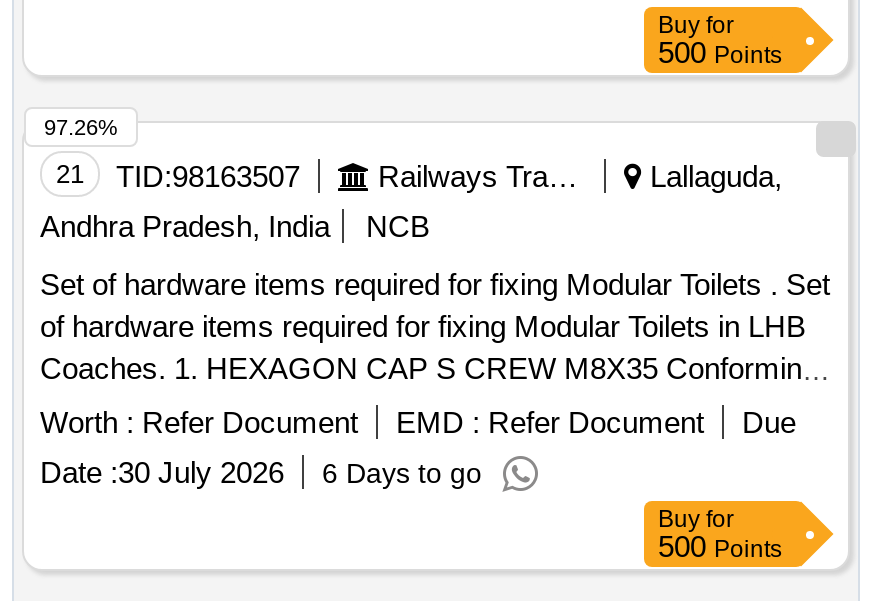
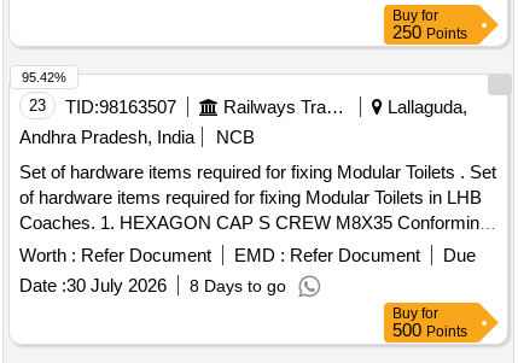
[658,35,782,69] 500 Points -> [392,22,467,42] 250 Points
[44,115,118,139] 97.26% -> [22,70,66,85] 95.42%
[56,159,300,193] 21 TID:98163507 -> [29,97,176,117] 23 TID:98163507
[40,455,482,489] Date : 30 July 2026 6 Days to go -> [19,275,286,296] Date : 30 July 2026 8 Days to go

